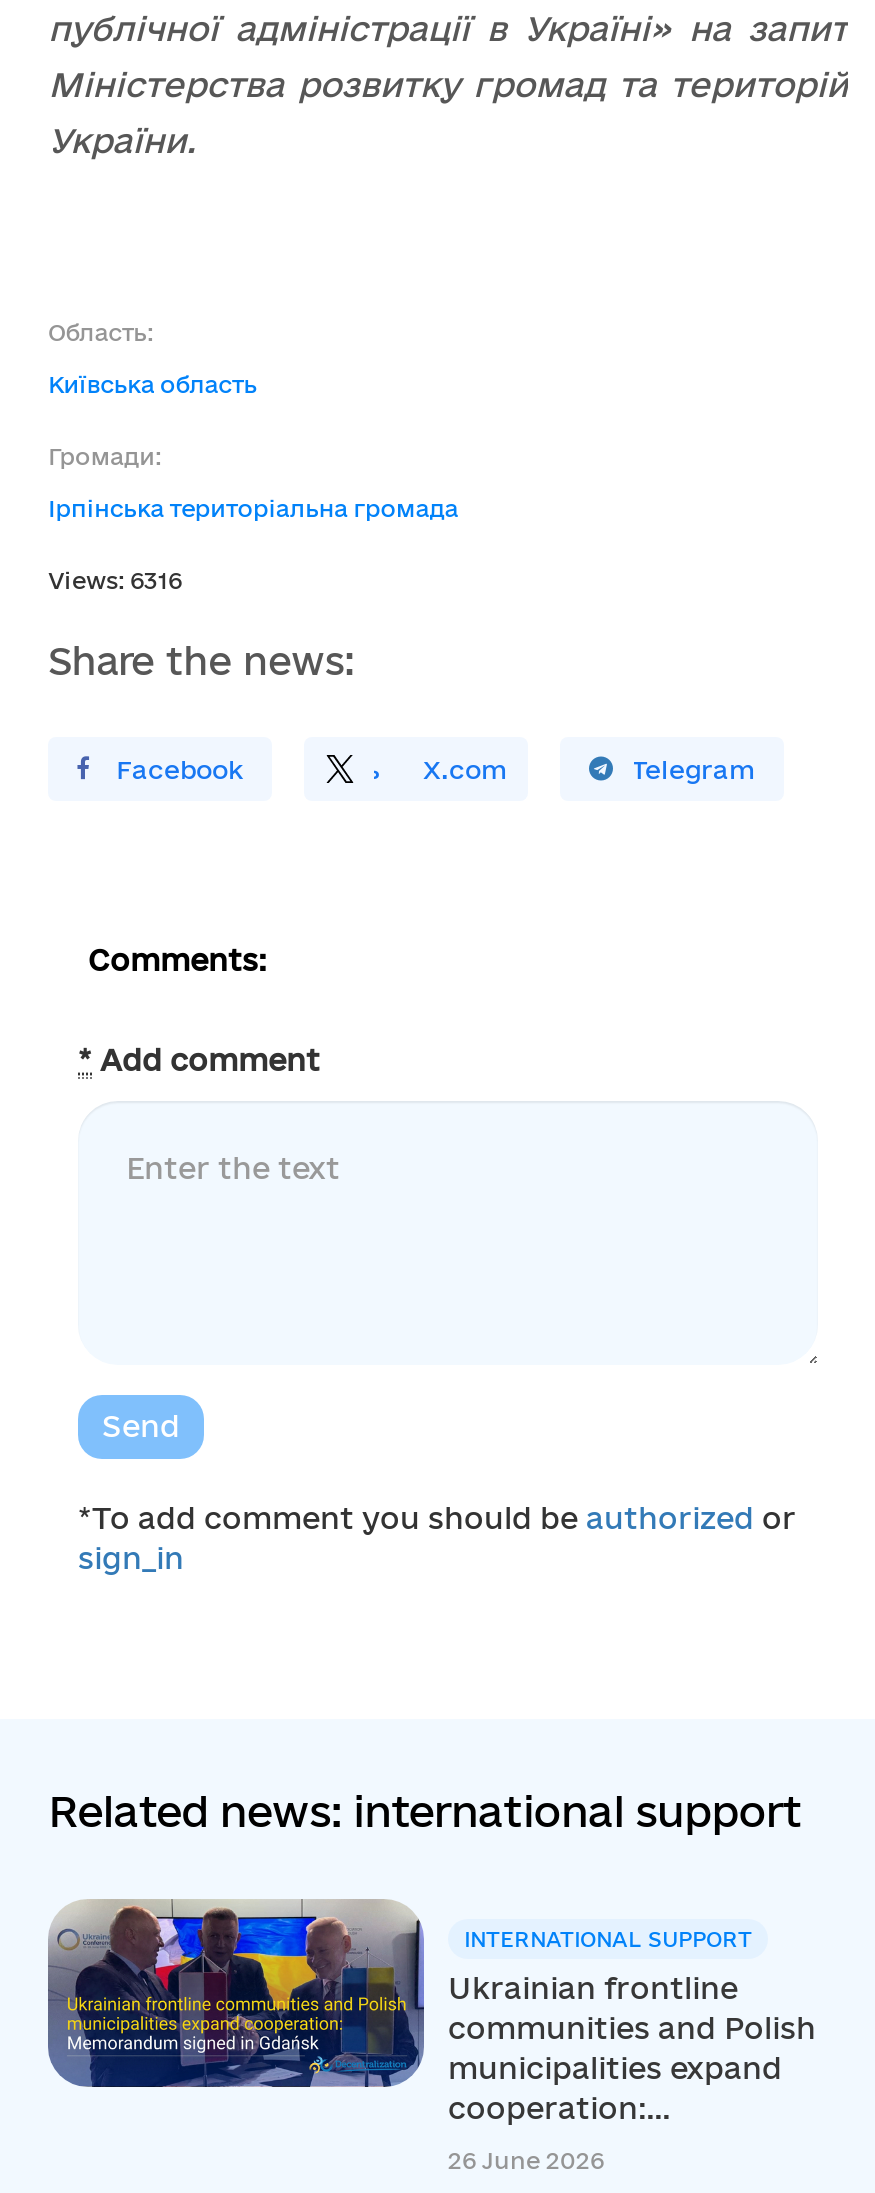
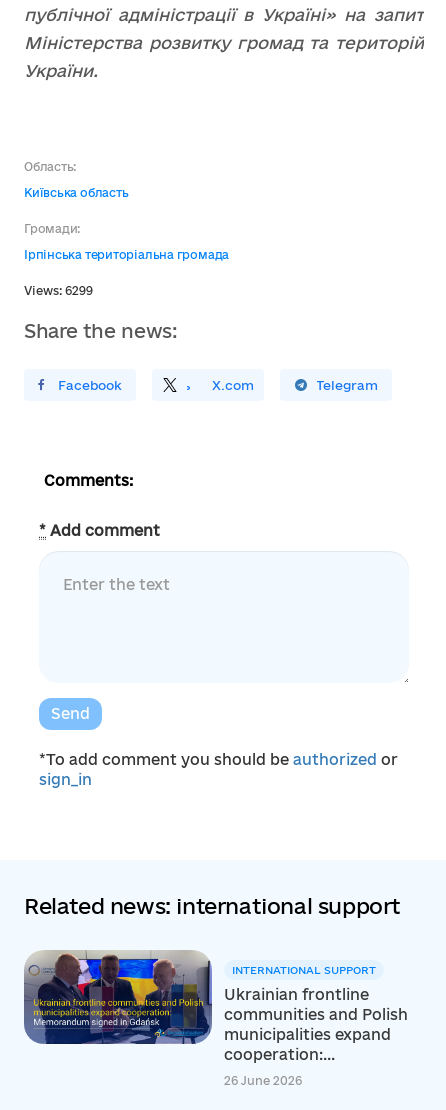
[48,567,182,593] Views: 6316 -> [24,284,93,297] Views: 6299

